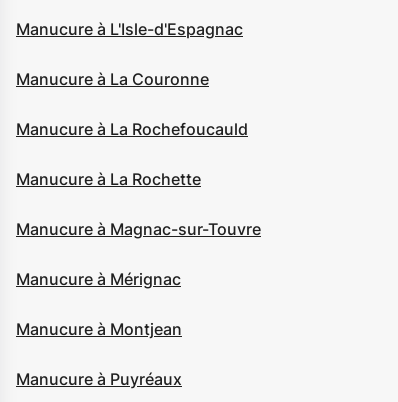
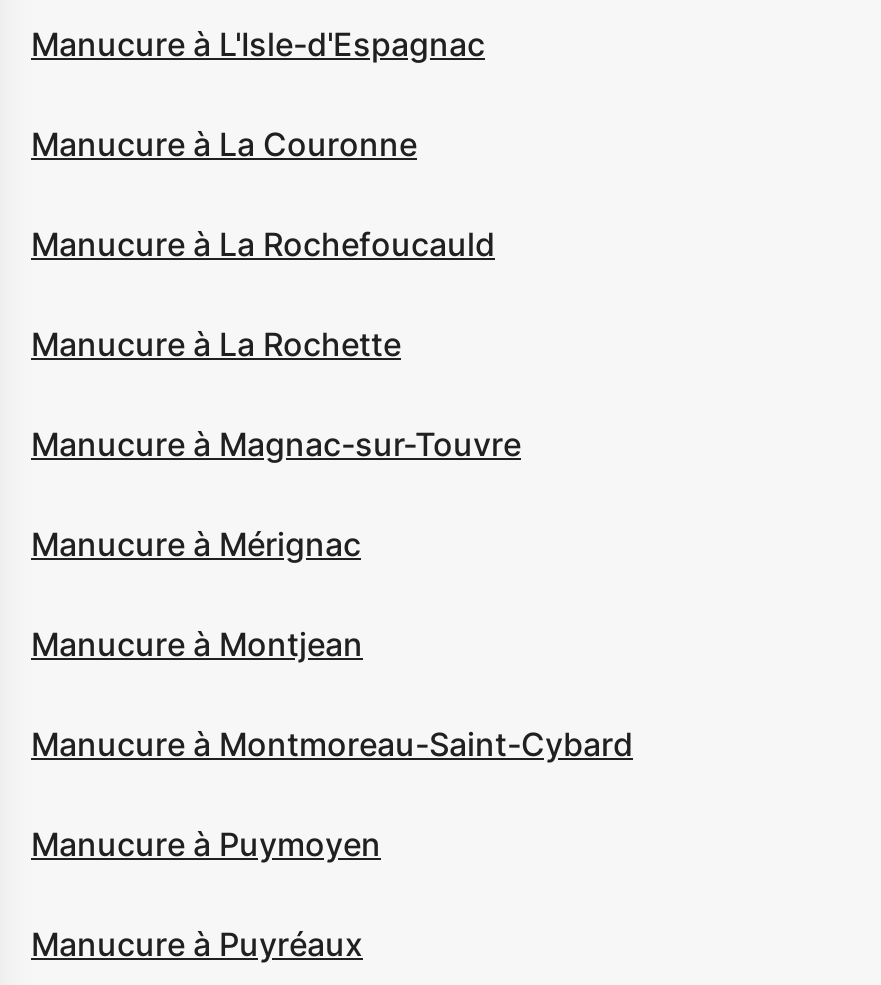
none -> [31,724,633,864] Manucure à Montmoreau-Saint-Cybard | Manucure à Puymoyen

